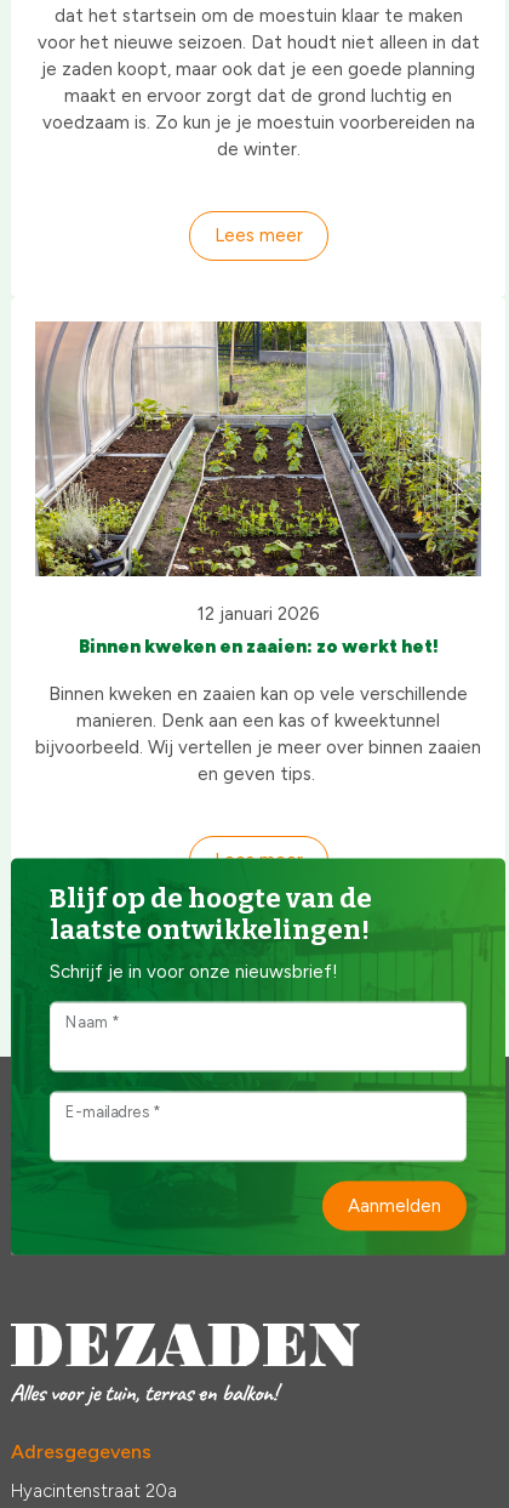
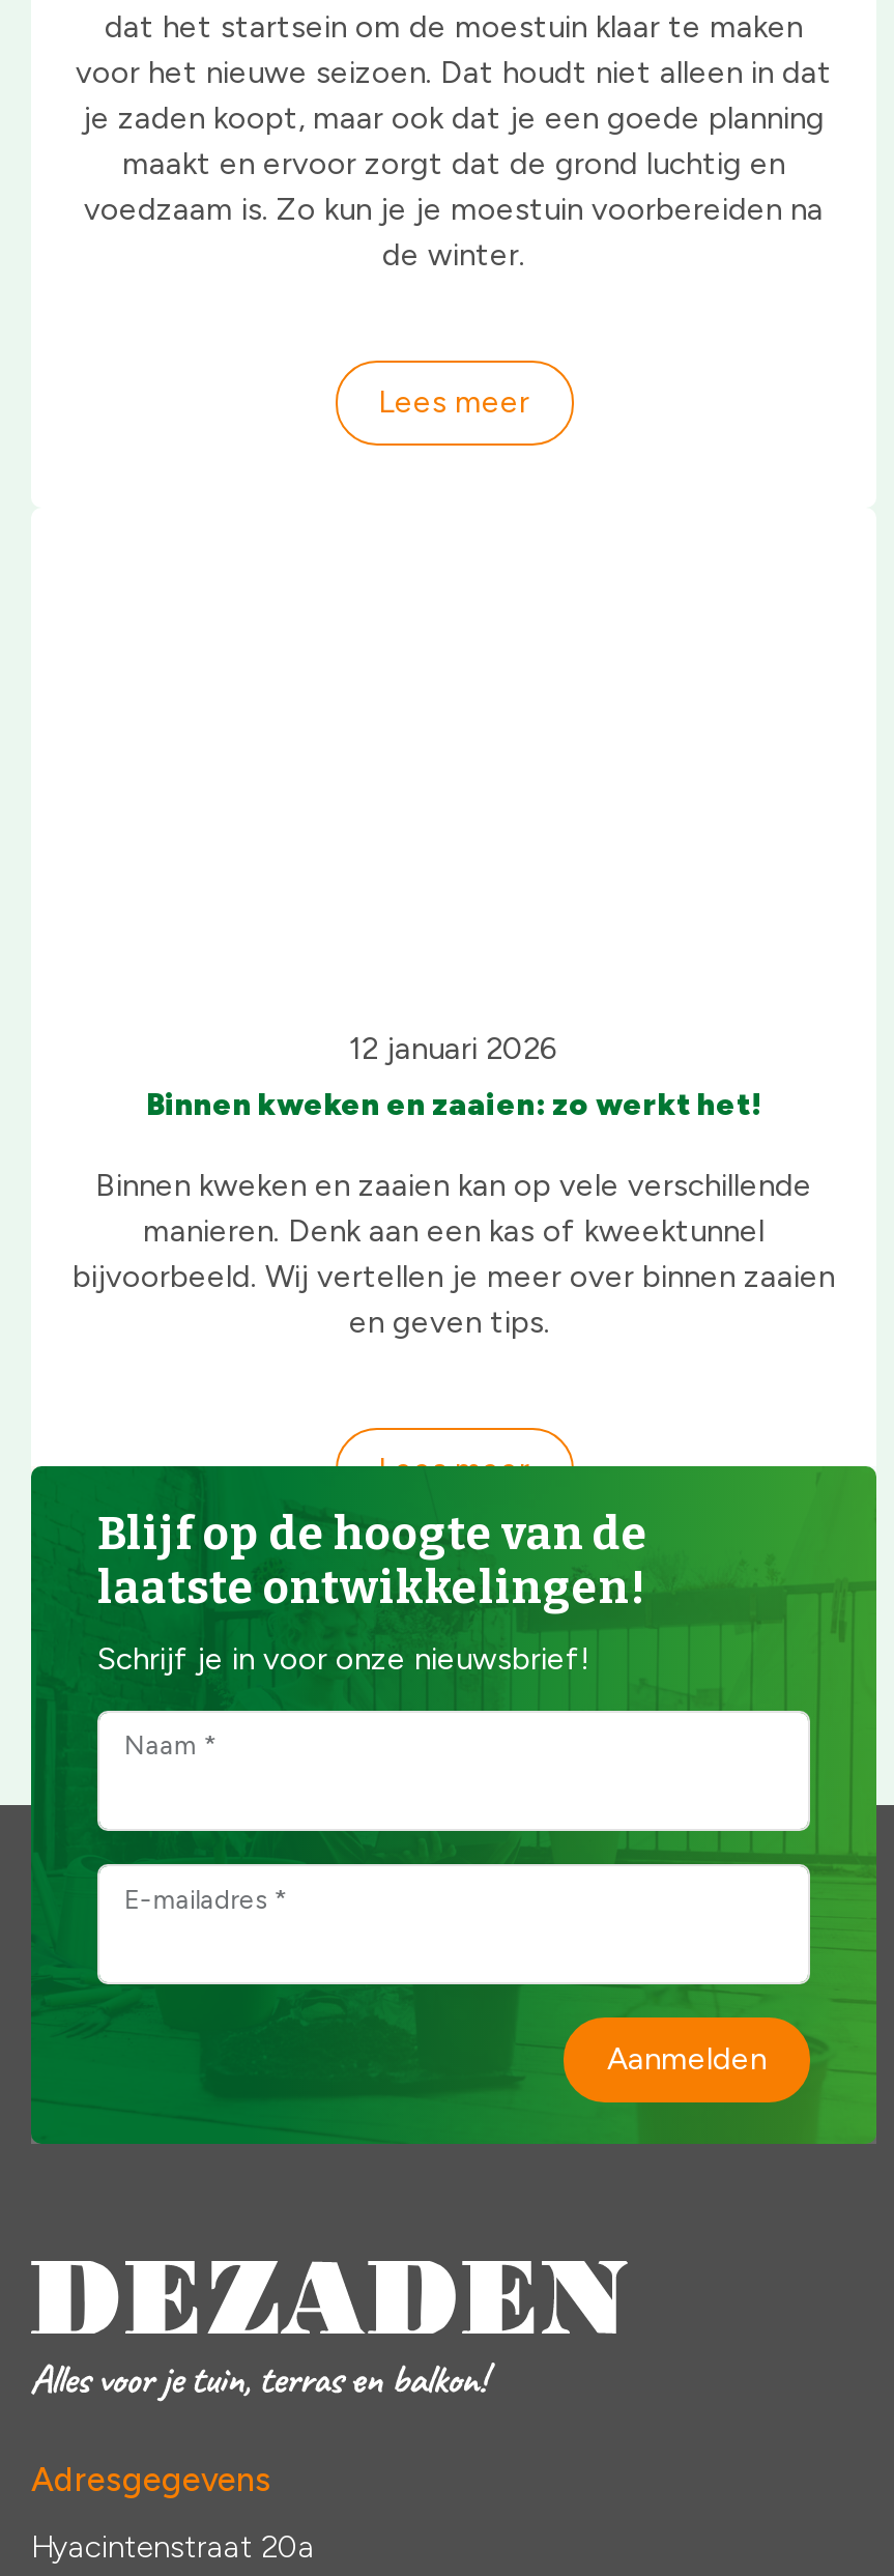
[34,320,482,577] [image] -> none

